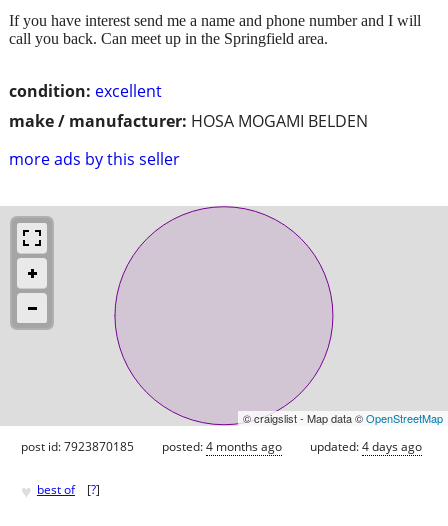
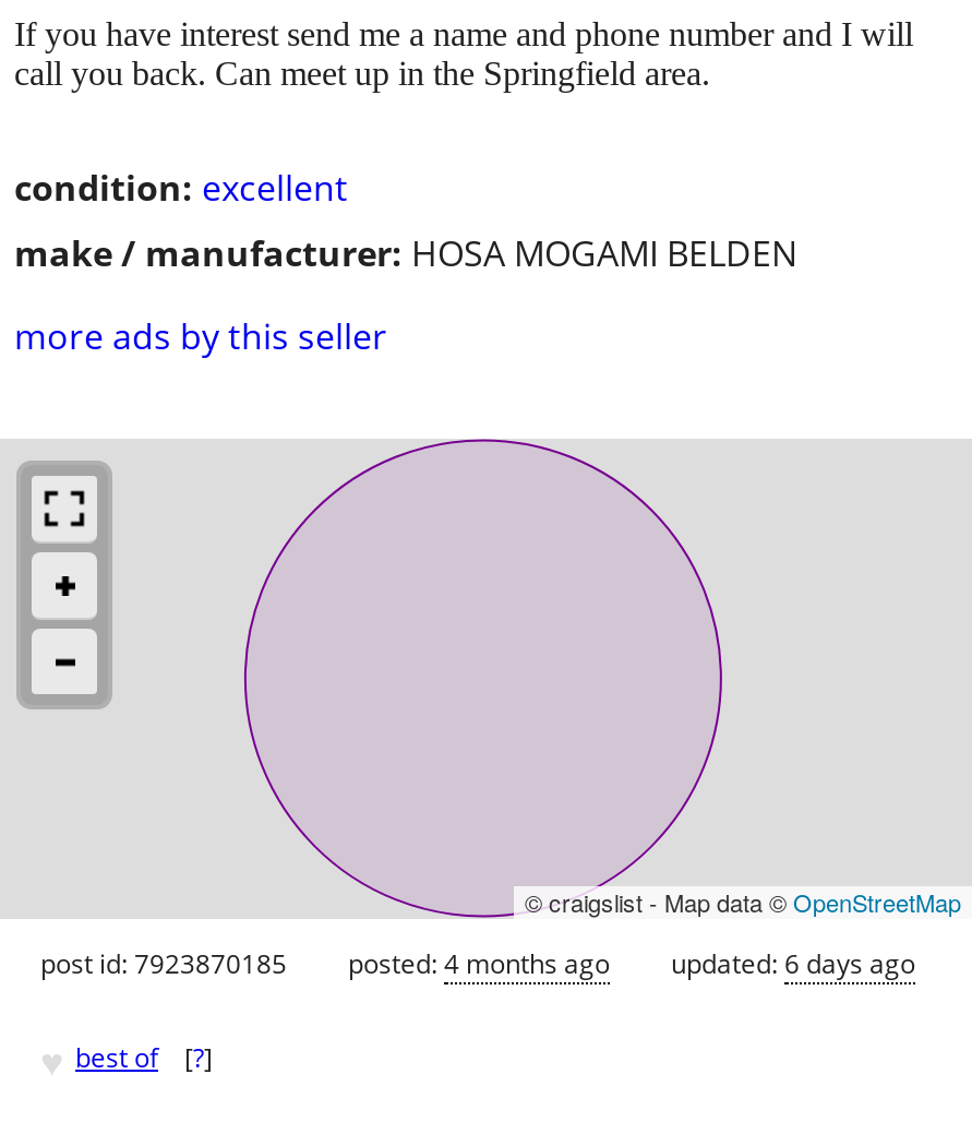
[310,438,422,455] updated: 4 days ago -> [671,945,915,982] updated: 6 days ago

